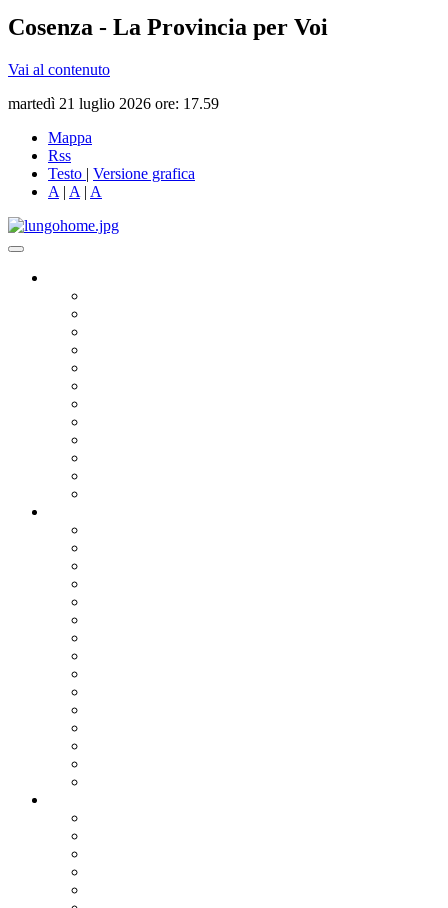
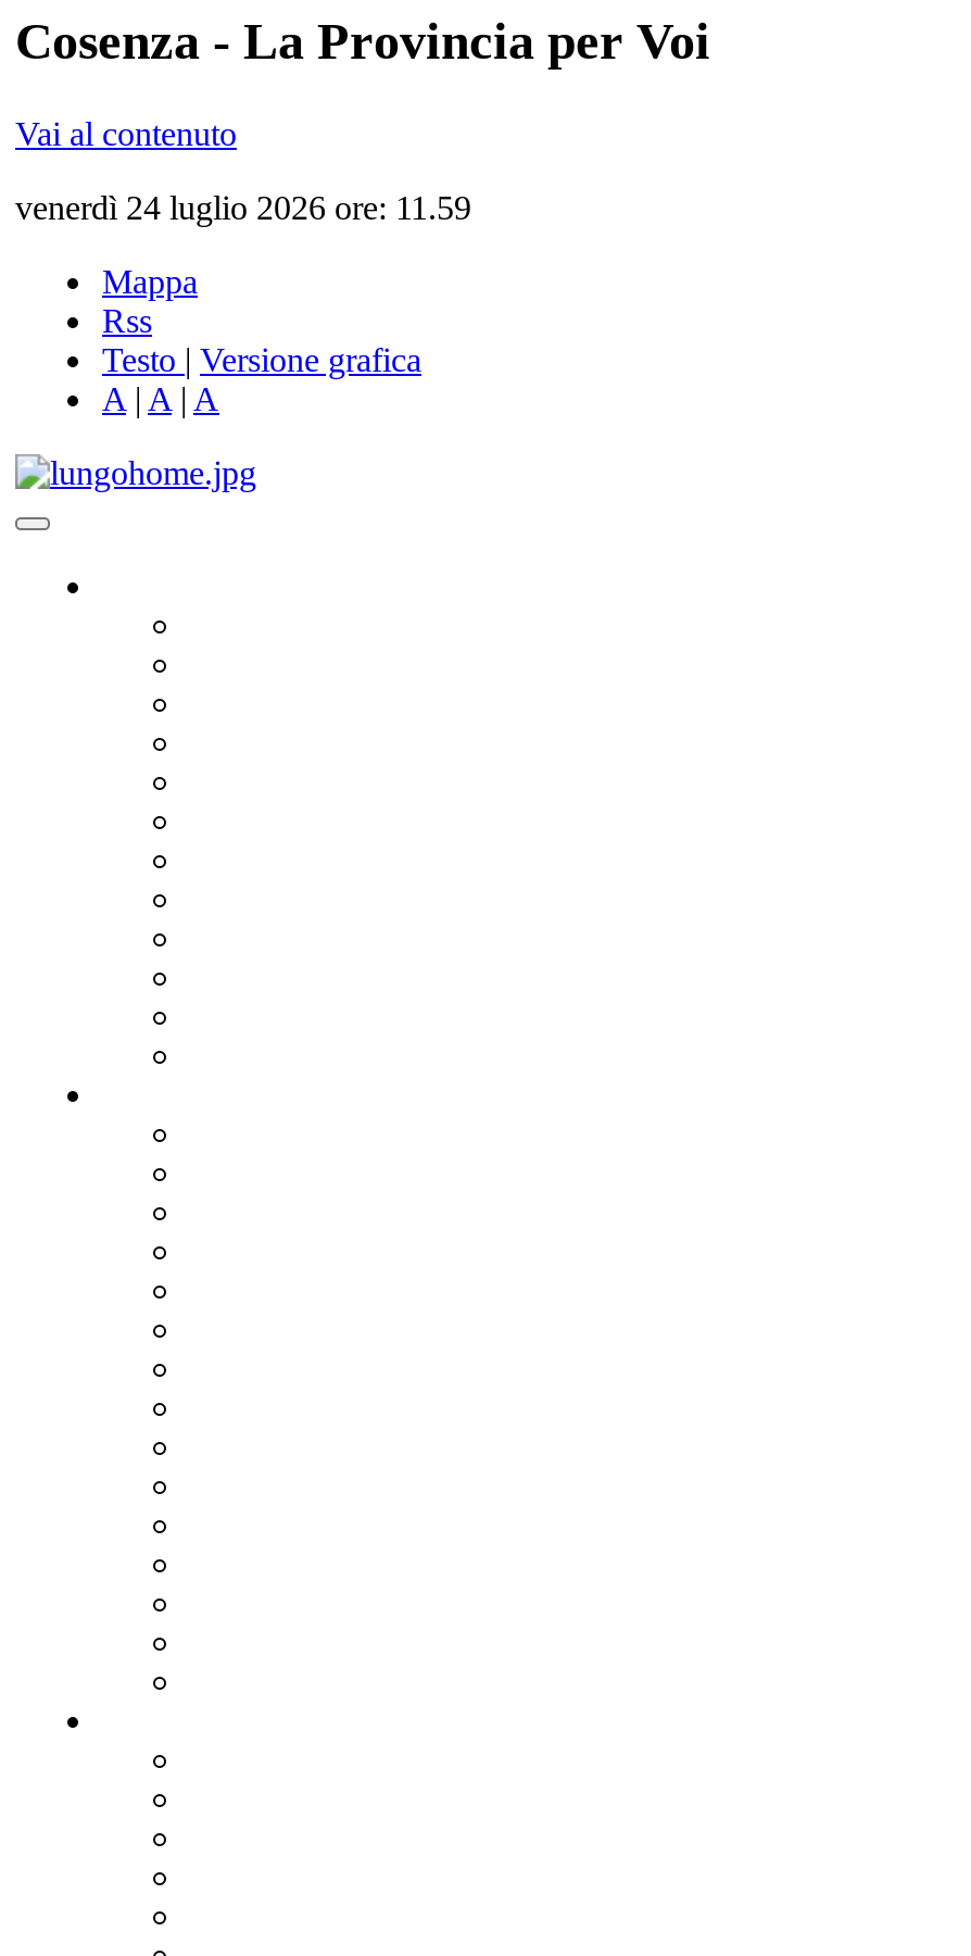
[8,95,219,112] martedì 21 luglio 2026 ore: 17.59 -> [15,189,471,226] venerdì 24 luglio 2026 ore: 11.59

